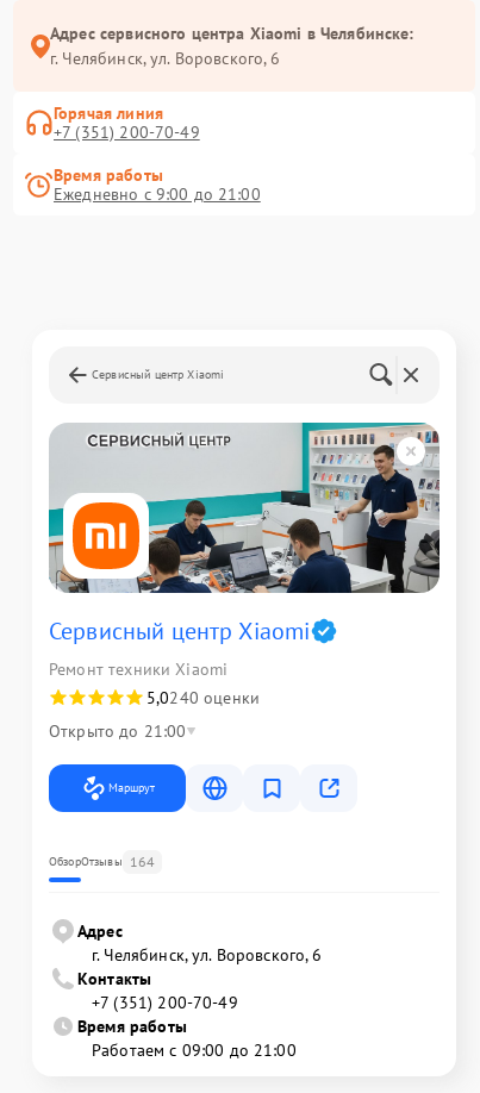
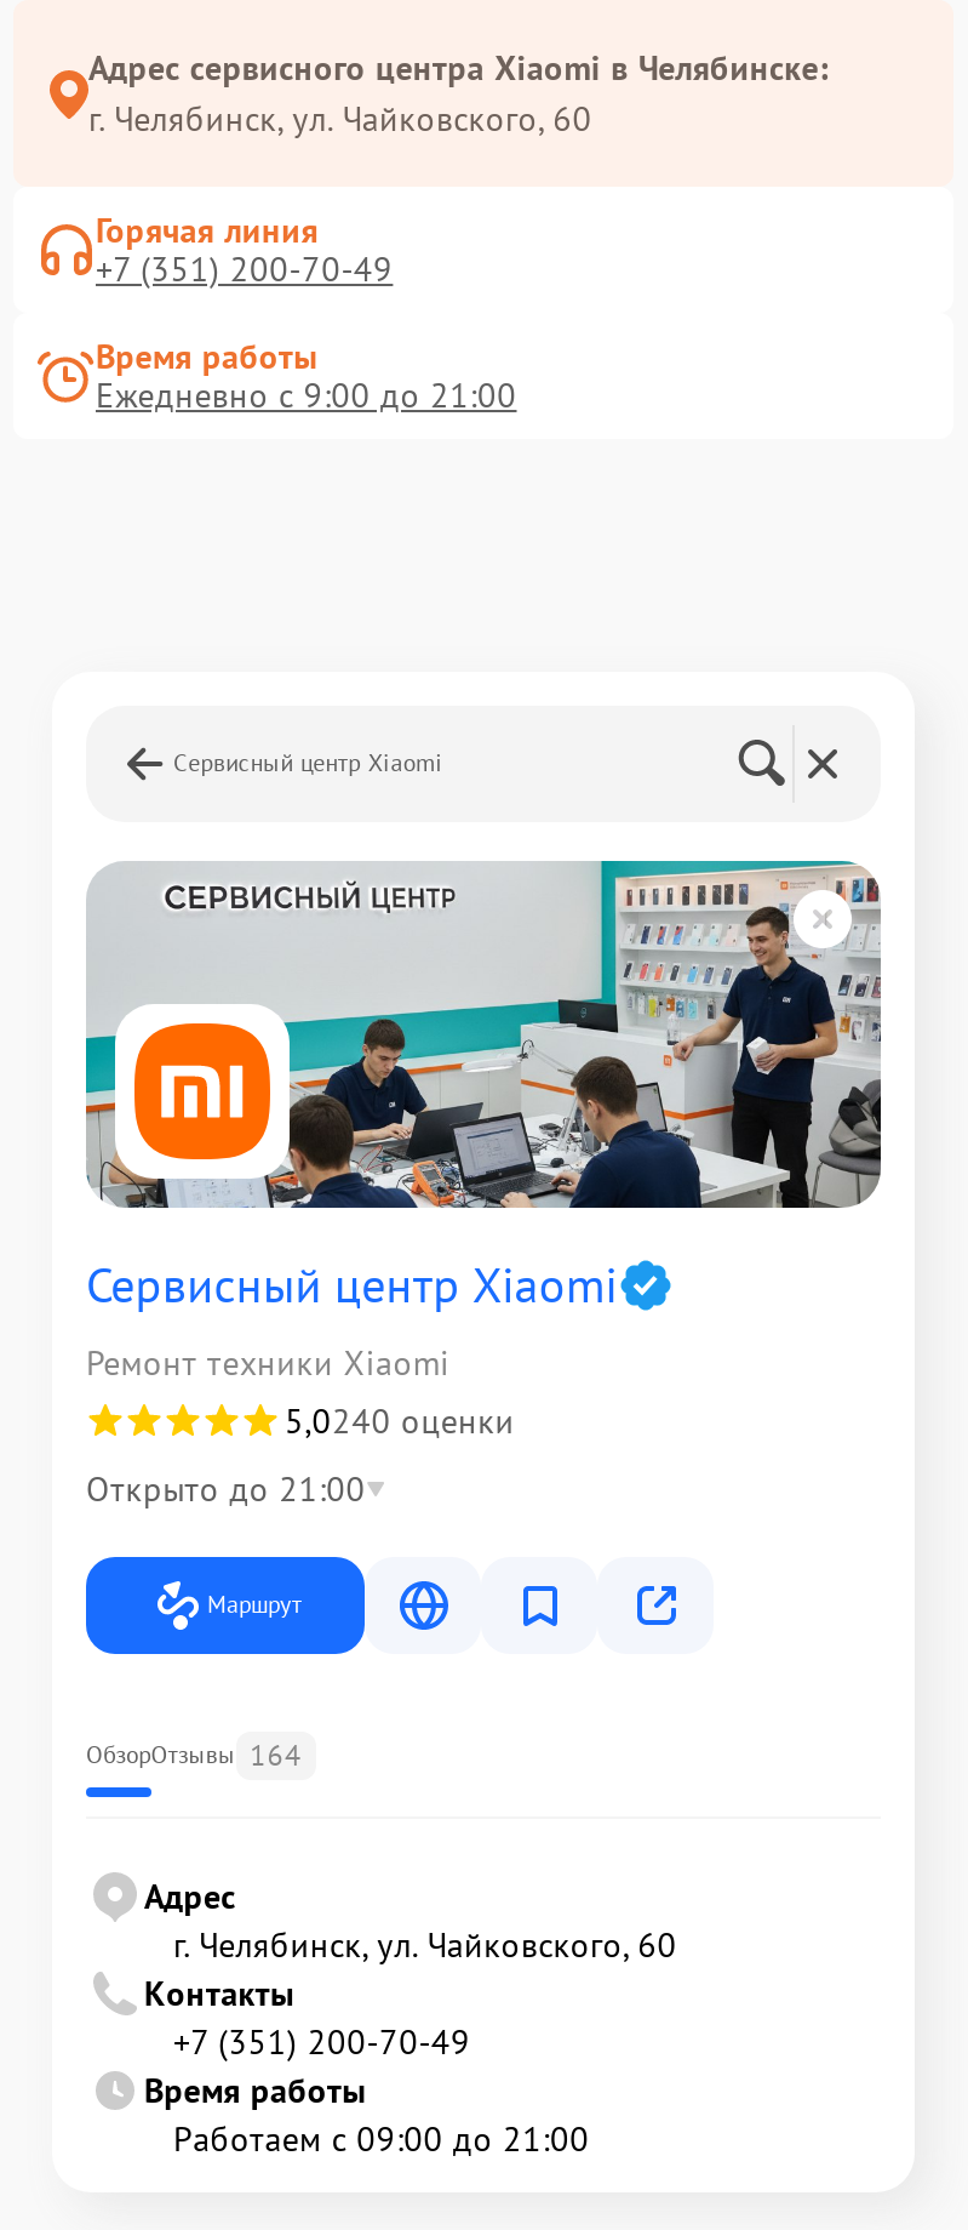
[50,48,281,69] г. Челябинск, ул. Воровского, 6 -> [88,97,592,141] г. Челябинск, ул. Чайковского, 60
[92,944,322,966] г. Челябинск, ул. Воровского, 6 -> [173,1923,677,1967] г. Челябинск, ул. Чайковского, 60

